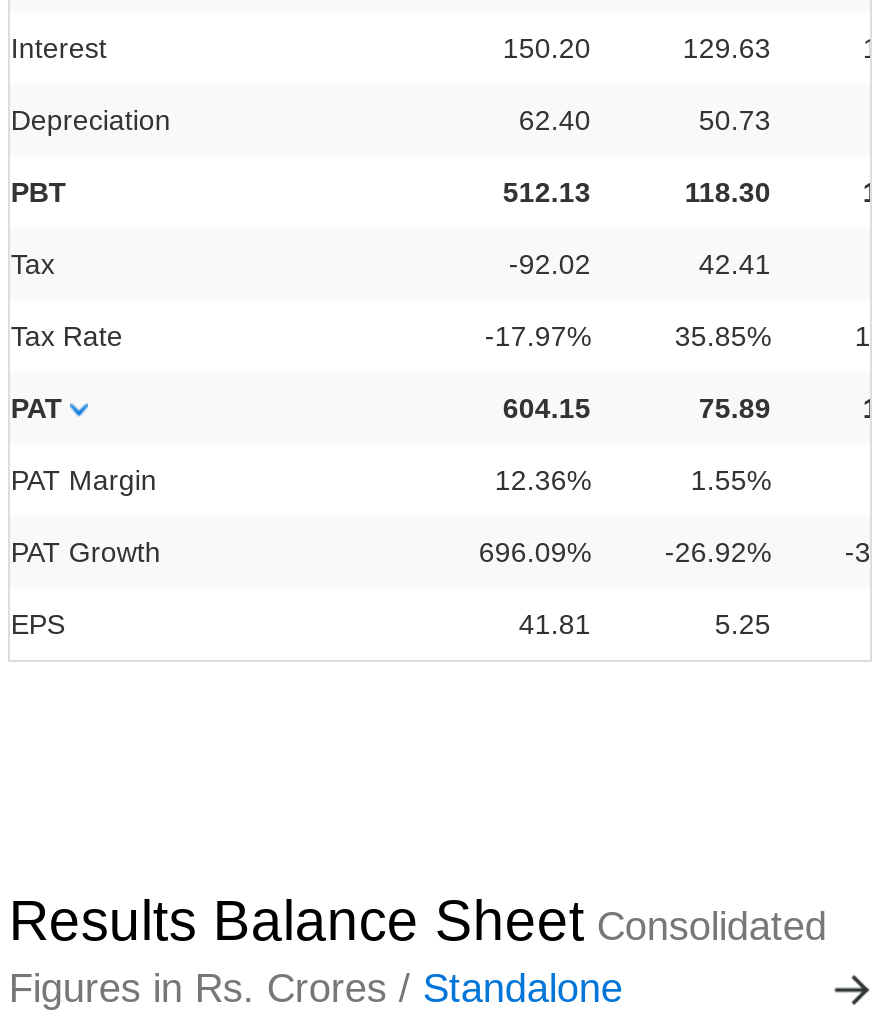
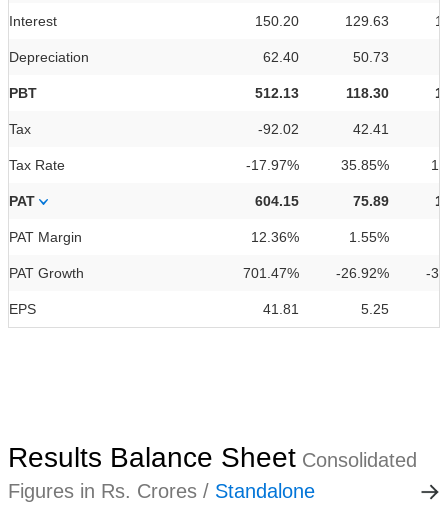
[479,536,591,568] 696.09% -> [243,265,299,281] 701.47%

